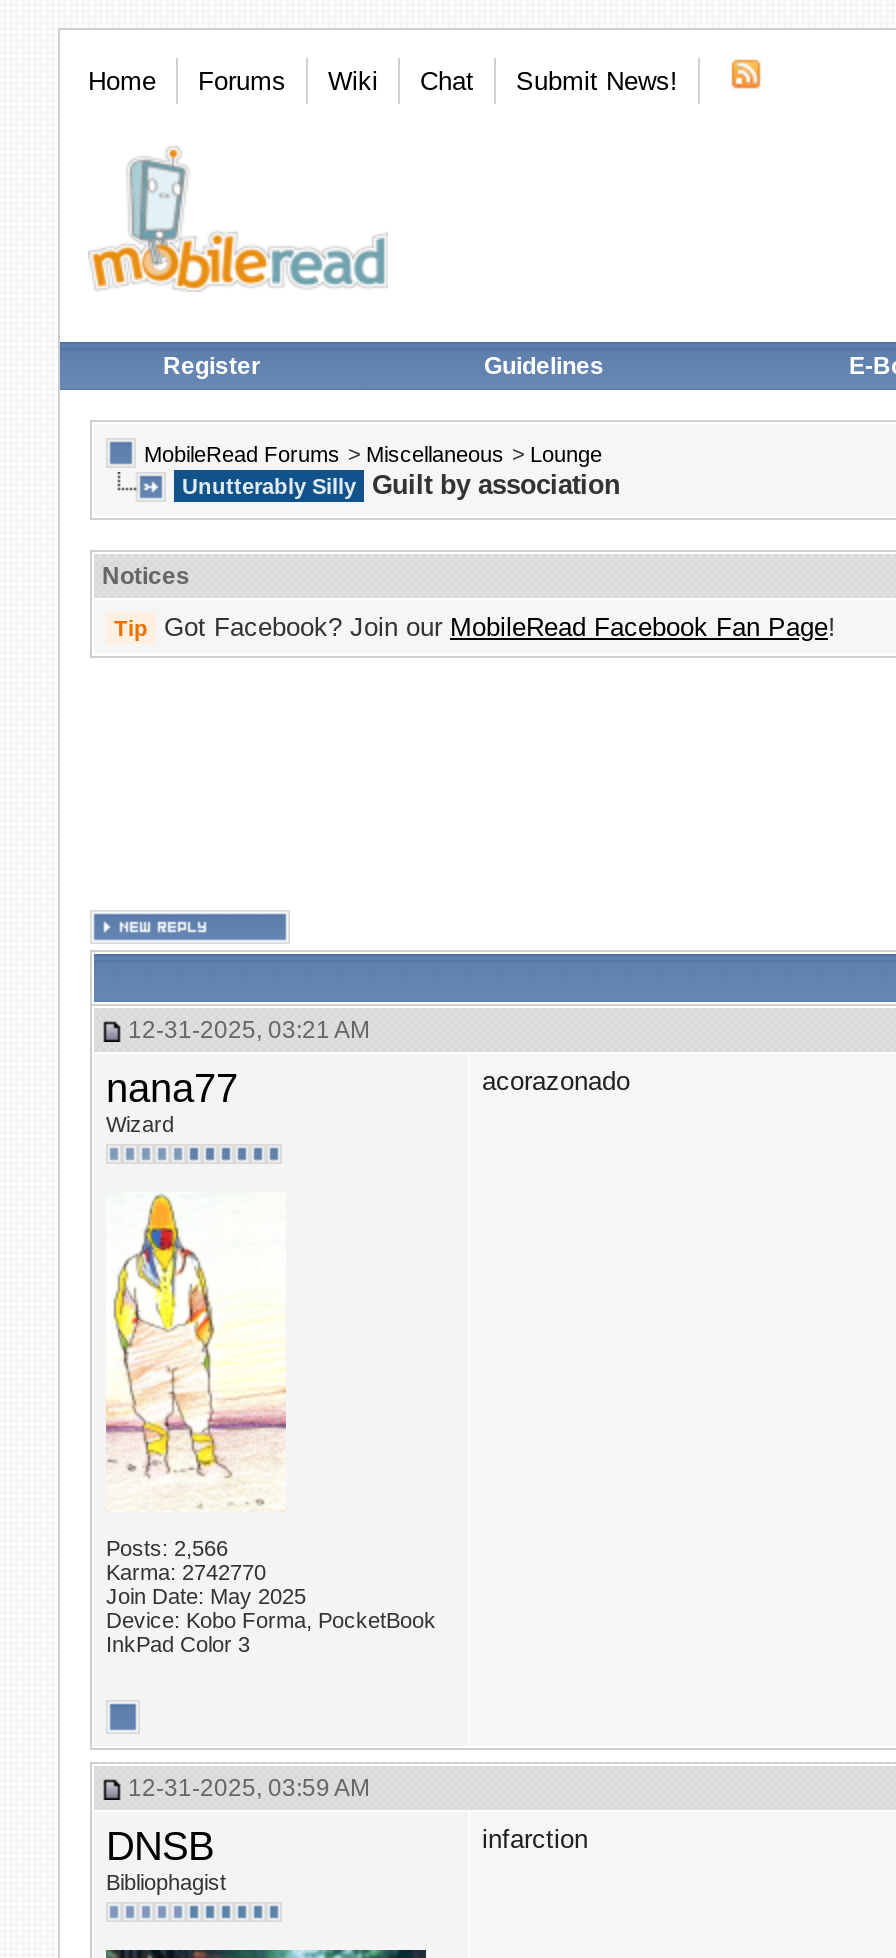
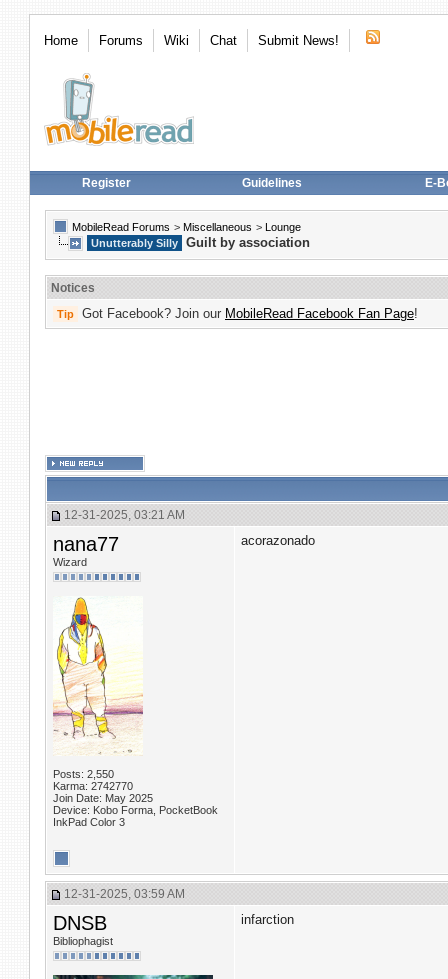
[106,1536,228,1560] Posts: 2,566 -> [53,768,114,780] Posts: 2,550

